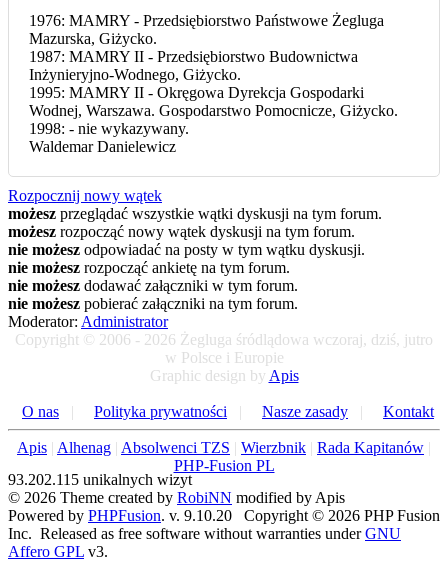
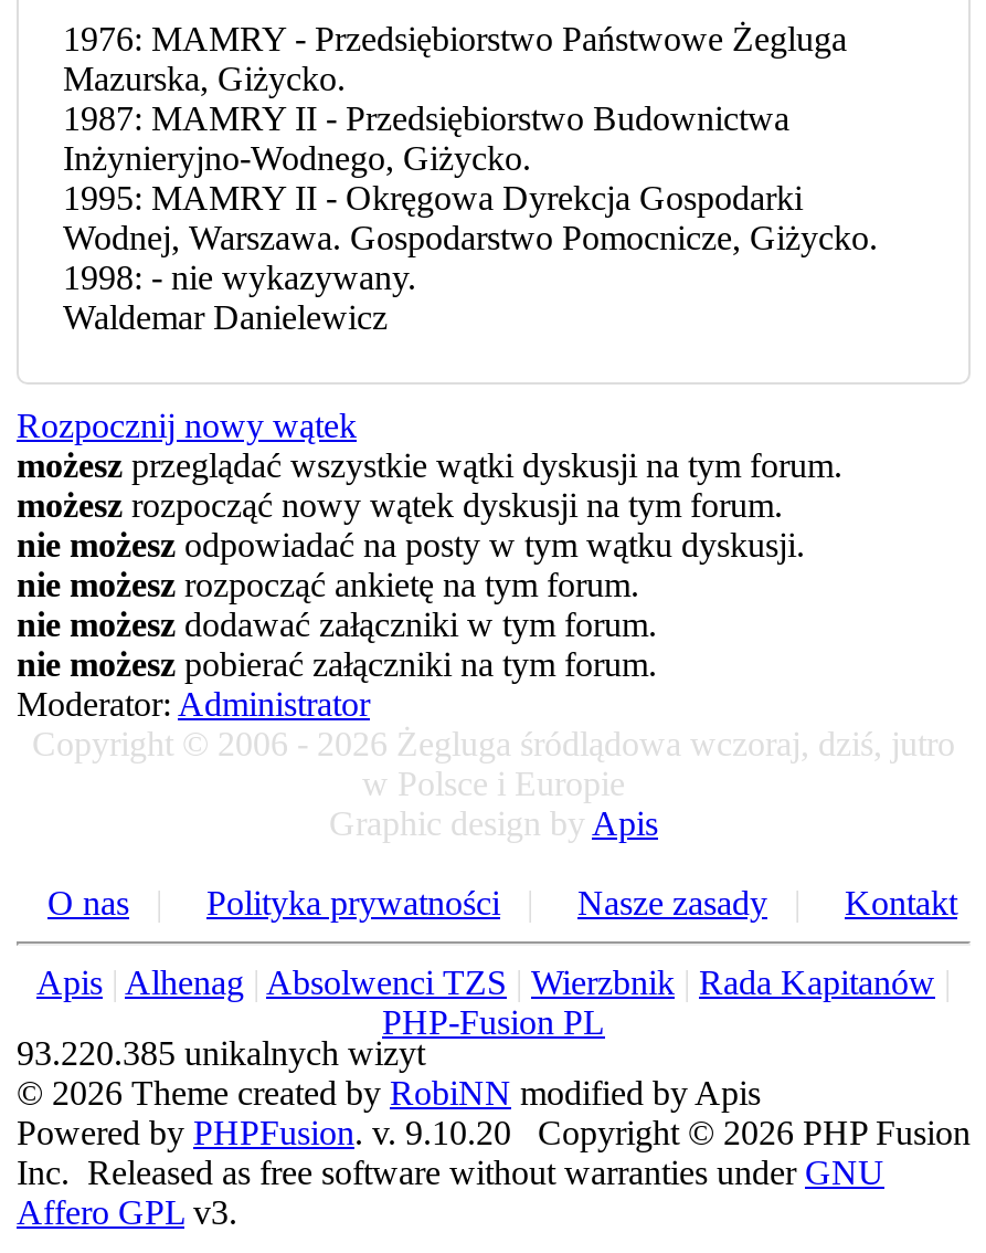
[8,471,192,488] 93.202.115 unikalnych wizyt -> [17,1034,425,1072] 93.220.385 unikalnych wizyt

